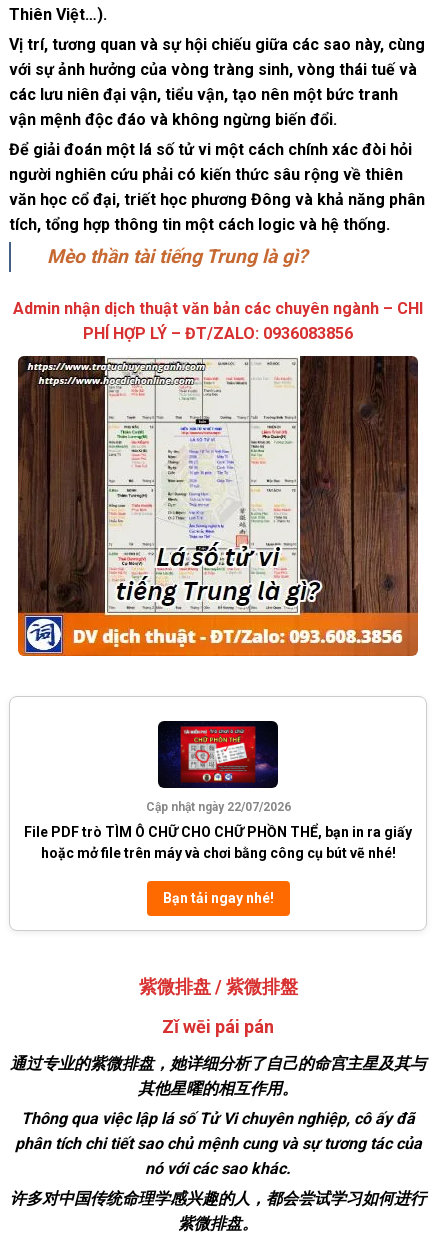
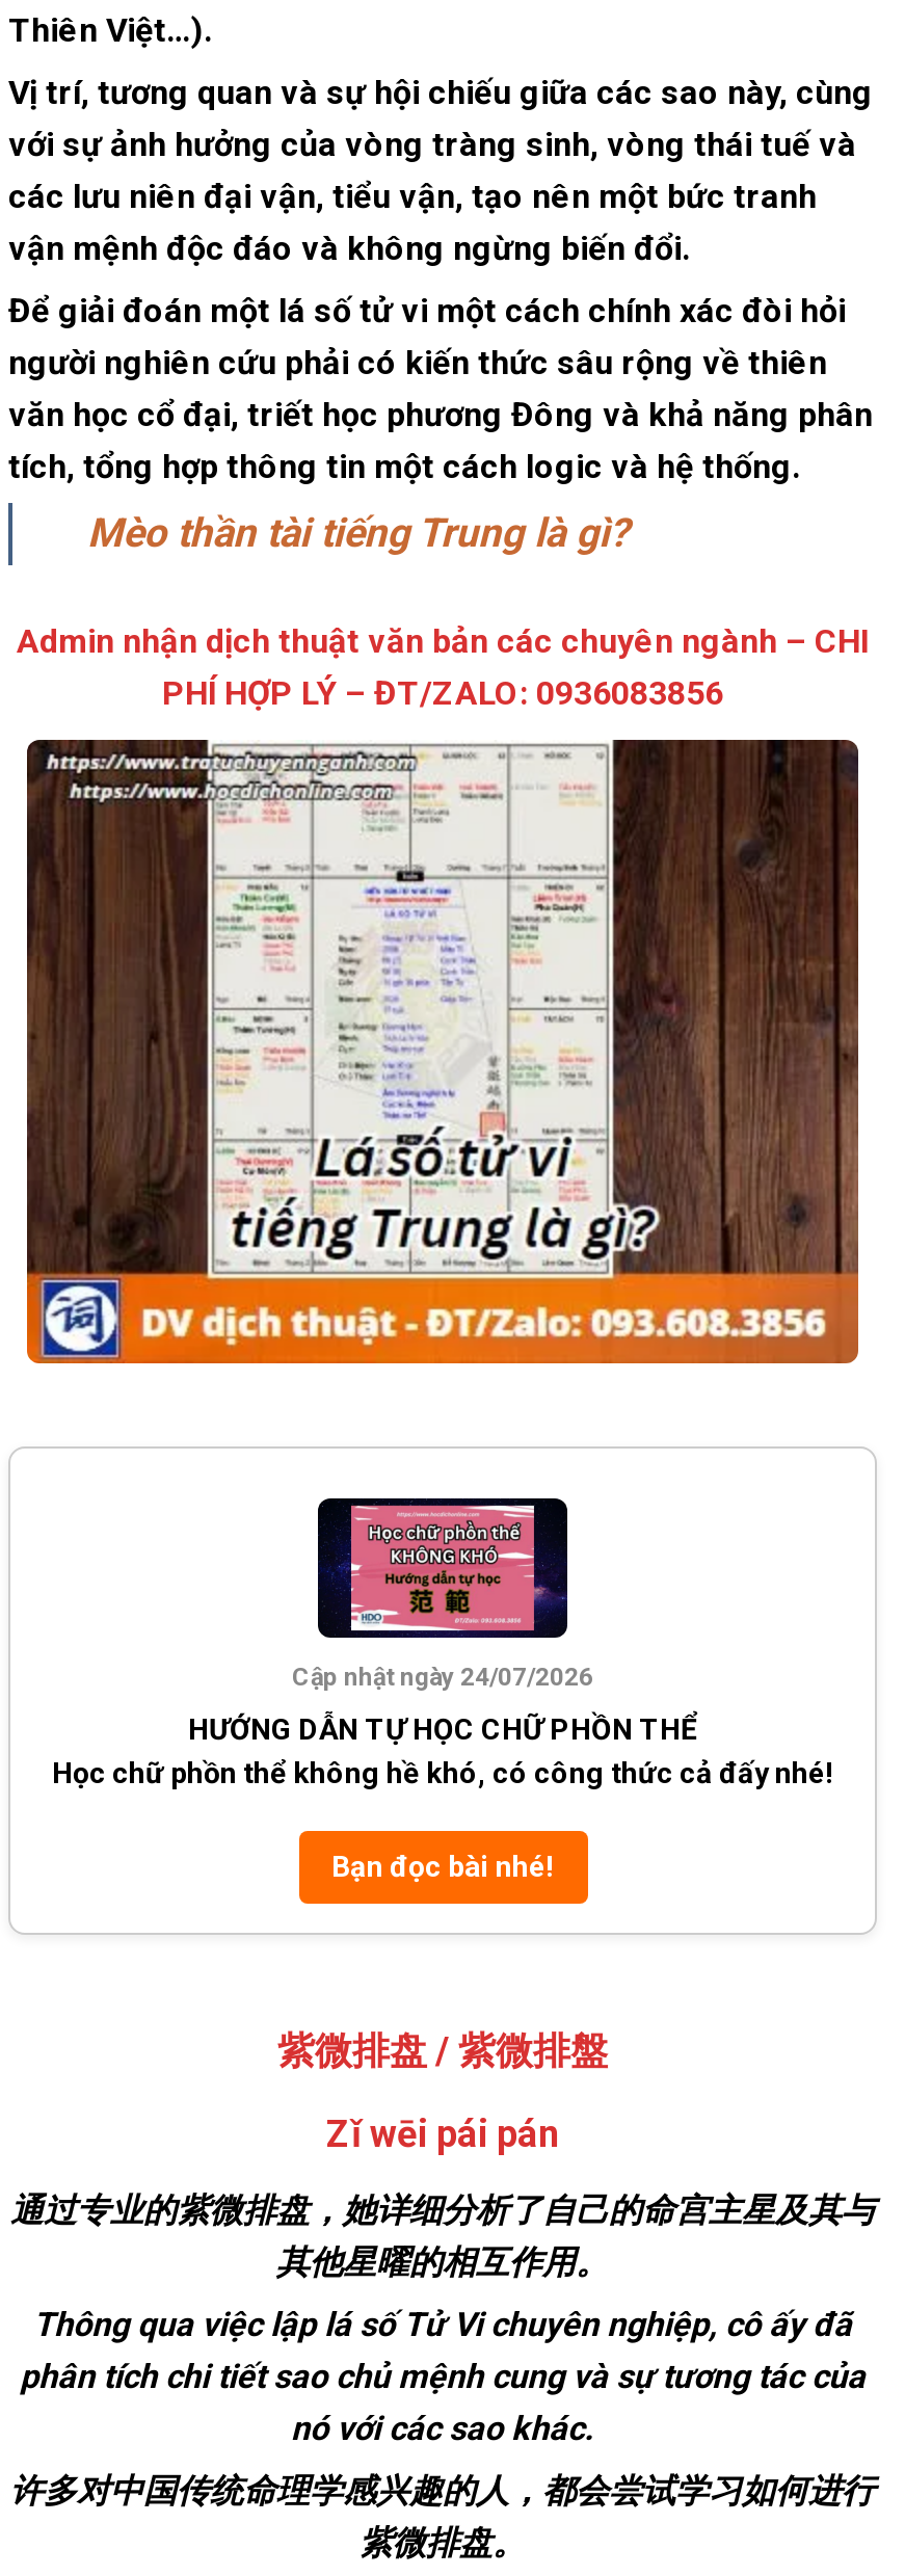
[145,724,290,814] [image] | Cập nhật ngày 22/07/2026 -> [292,1503,593,1692] [image] | Cập nhật ngày 24/07/2026
[24,824,412,861] File PDF trò TÌM Ô CHỮ CHO CHỮ PHỒN THỂ, bạn in ra giấy | hoặc mở file trên máy và chơi bằng công cụ bút vẽ nhé! -> [52,1713,833,1790] HƯỚNG DẪN TỰ HỌC CHỮ PHỒN THỂ | Học chữ phồn thể không hề khó, có công thức cả đấy nhé!
[162,890,273,906] Bạn tải ngay nhé! -> [331,1850,554,1883] Bạn đọc bài nhé!

